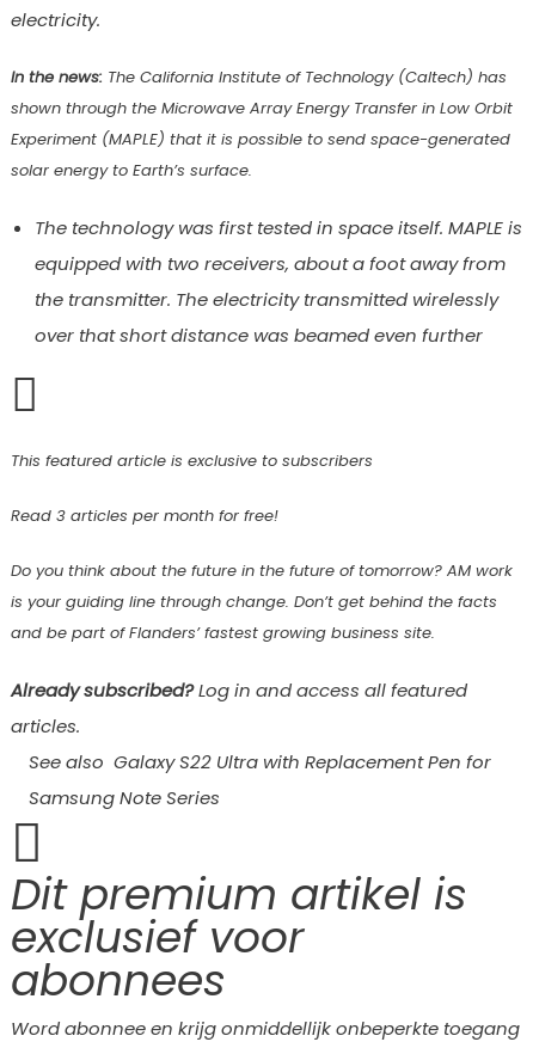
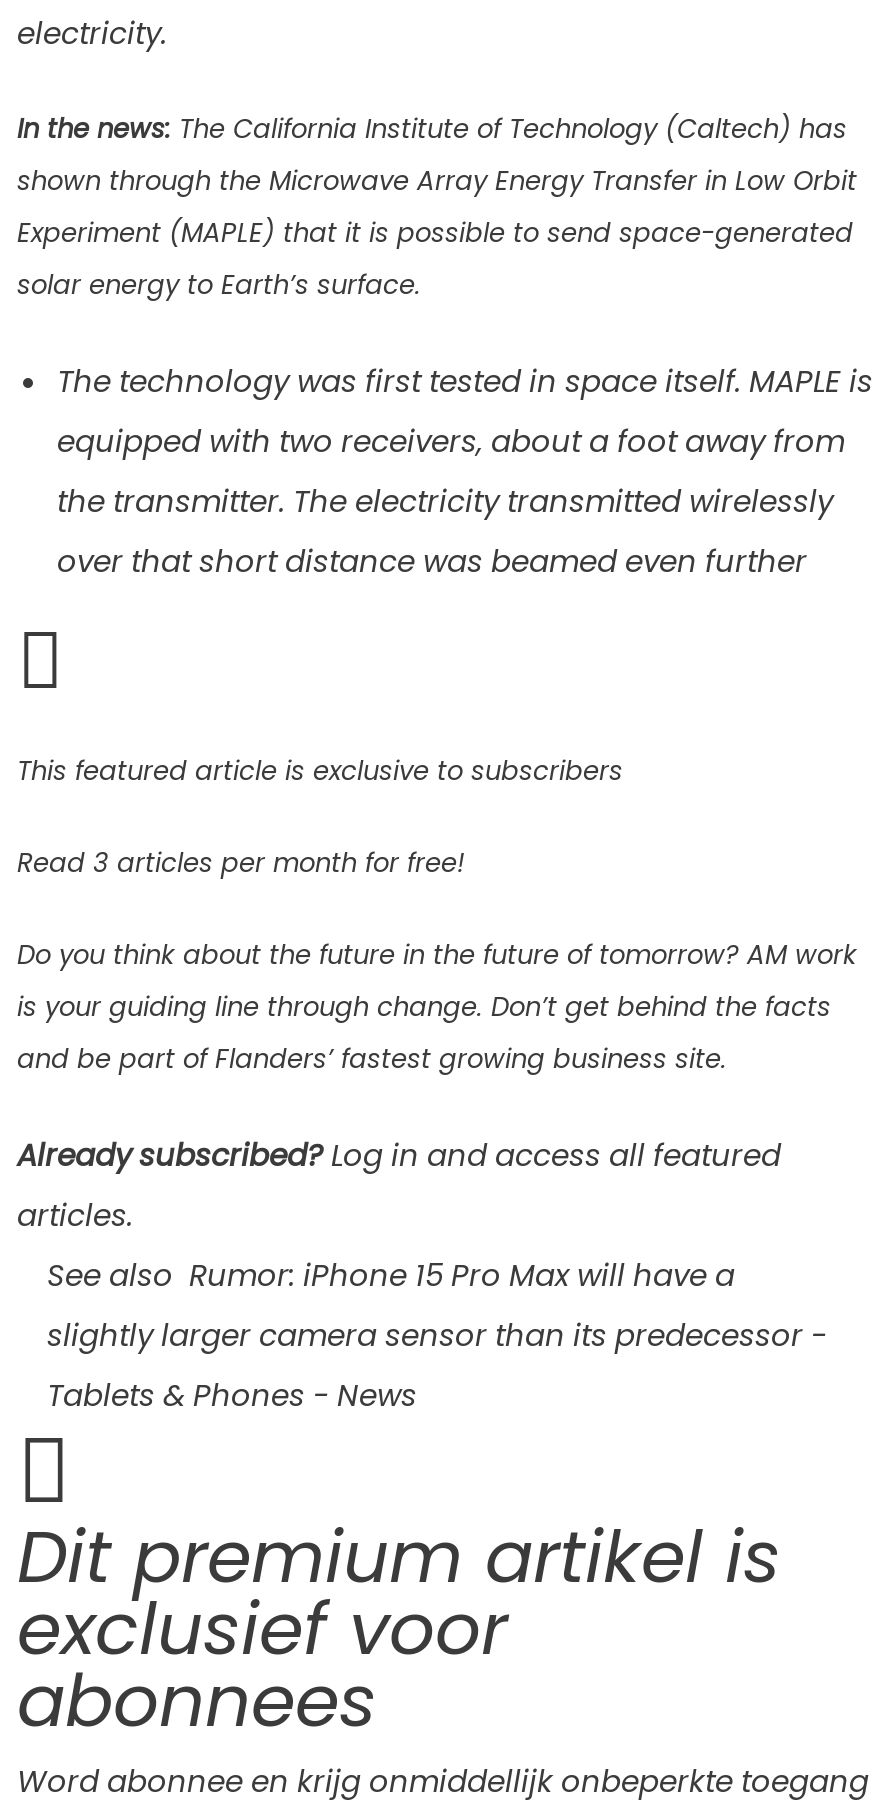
[29,749,491,810] See also Galaxy S22 Ultra with Replacement Pen for | Samsung Note Series -> [47,1253,827,1415] See also Rumor: iPhone 15 Pro Max will have a | slightly larger camera sensor than its predecessor - | Tablets & Phones - News

